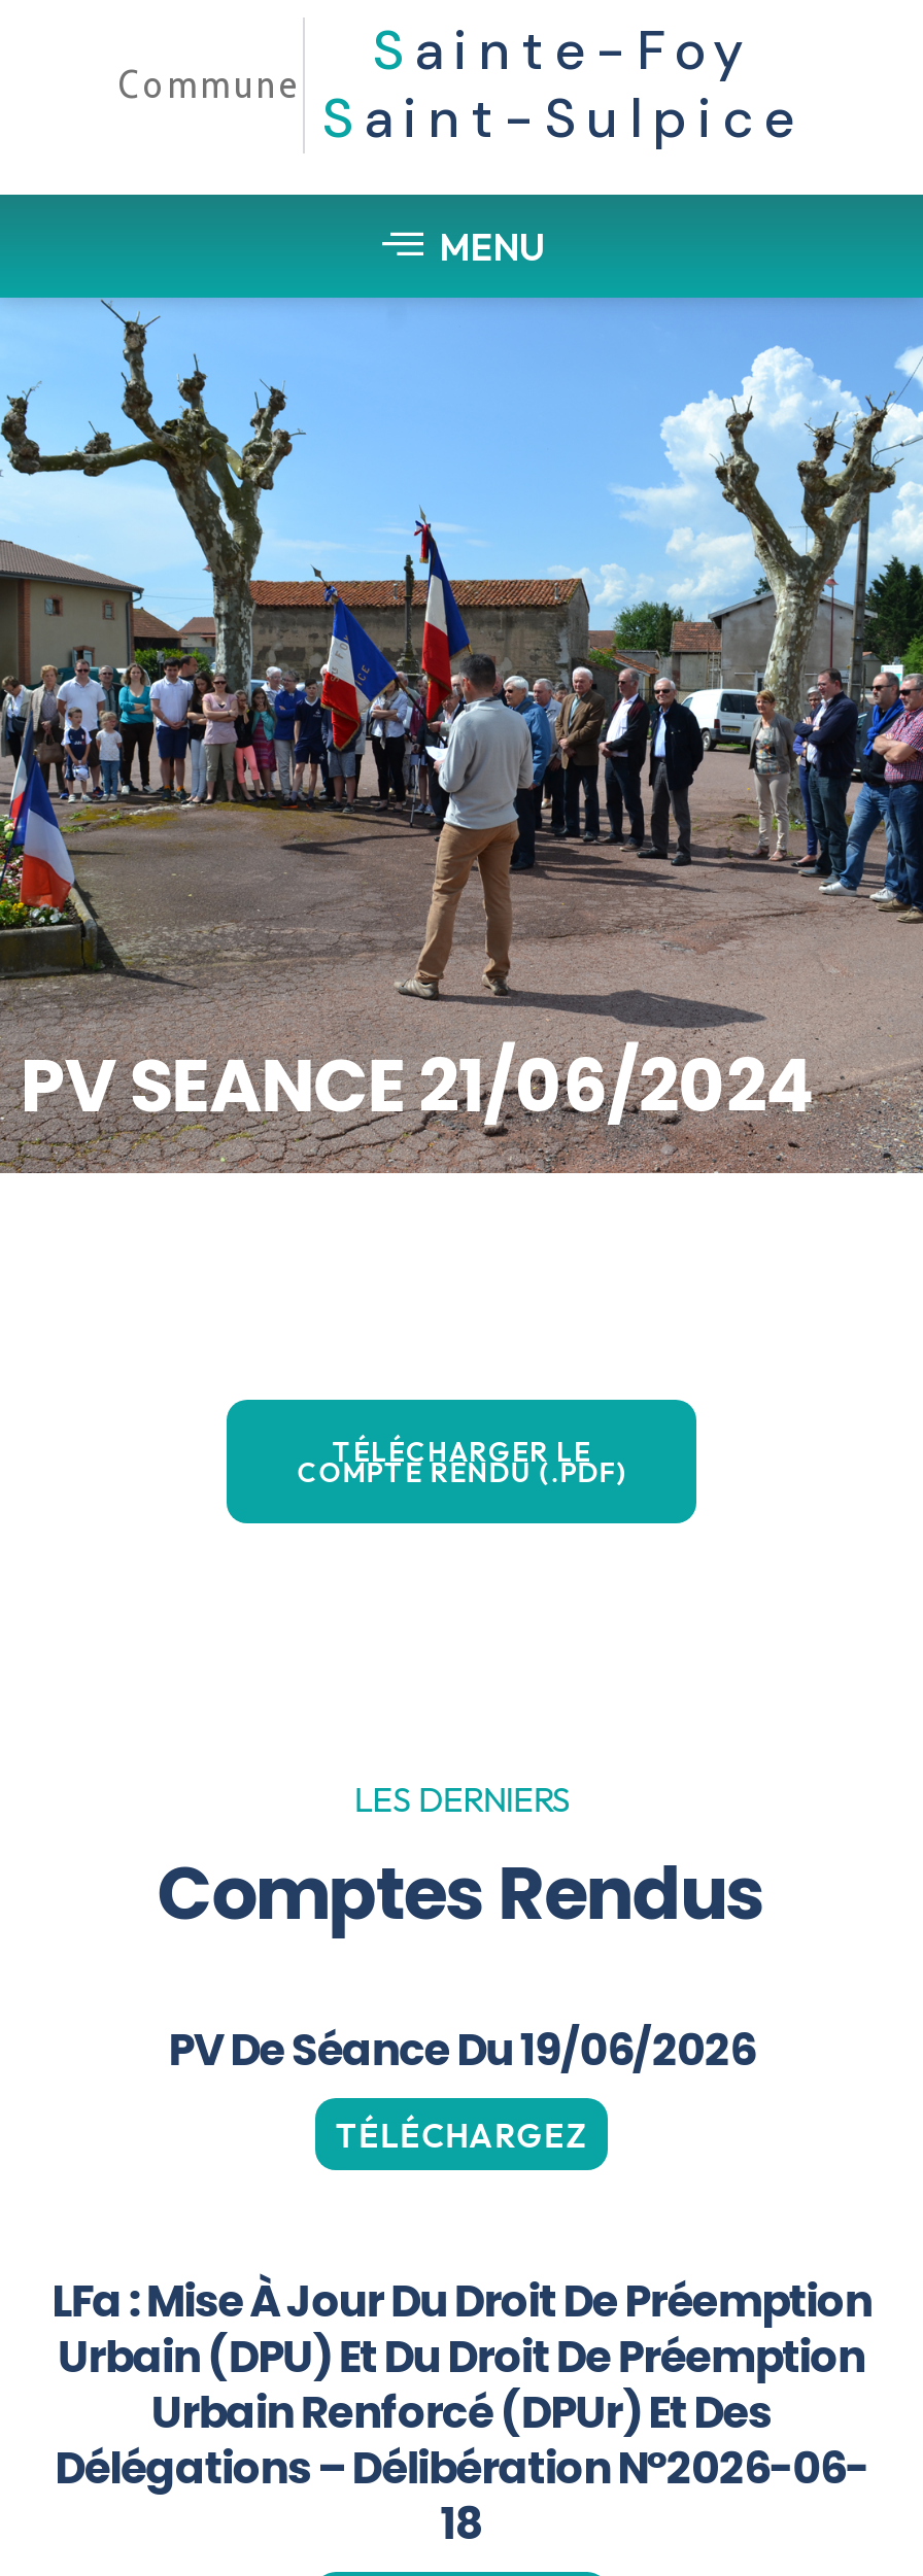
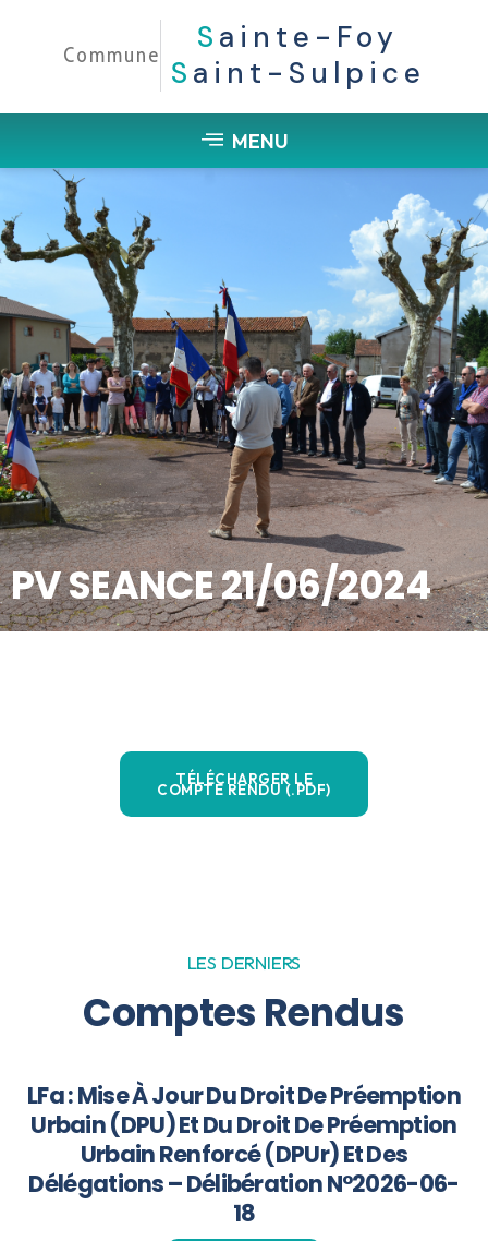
[168,2020,755,2156] PV De Séance Du 19/06/2026 | TÉLÉCHARGEZ -> none

